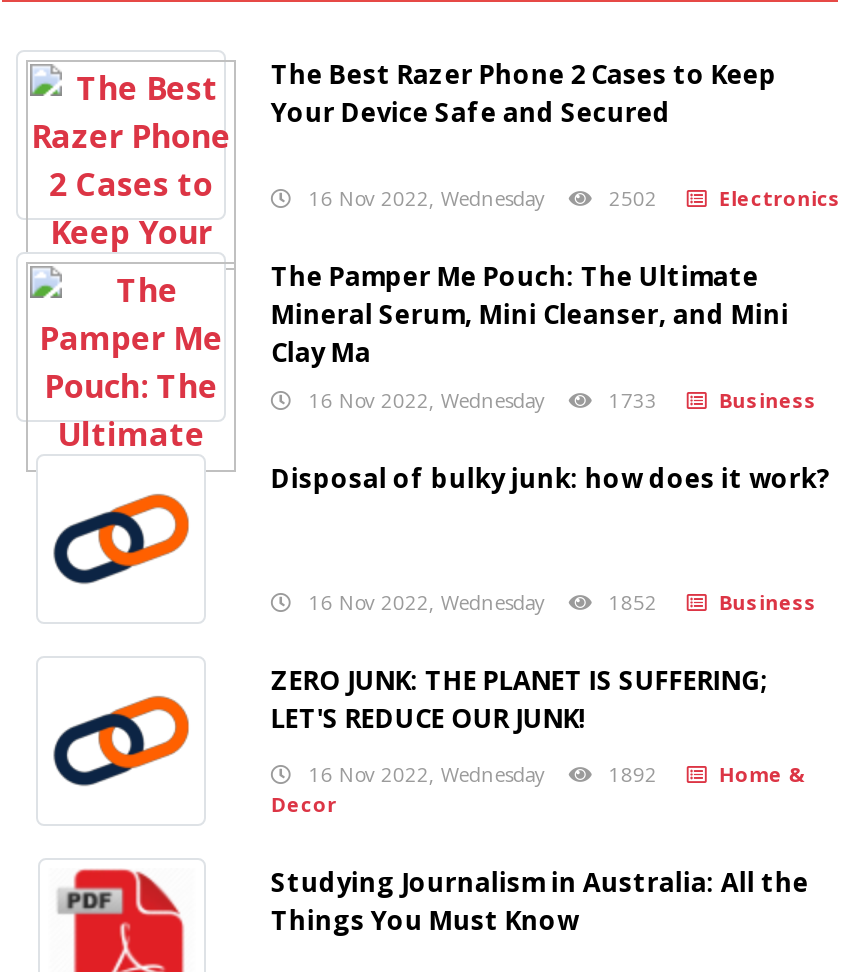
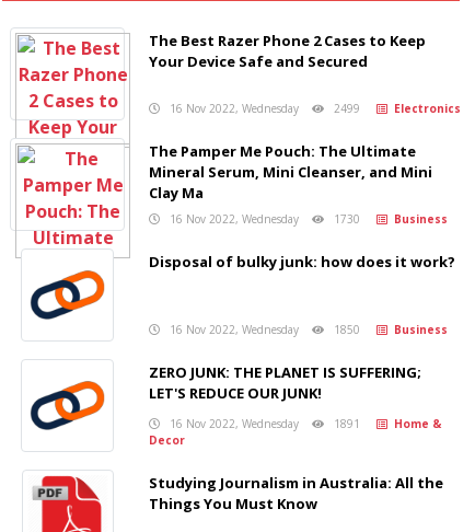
[291,184,841,212] 16 Nov 2022, Wednesday 2502 Electronics -> [160,101,461,116] 16 Nov 2022, Wednesday 2499 Electronics
[291,386,817,414] 16 Nov 2022, Wednesday 1733 Business -> [160,211,448,226] 16 Nov 2022, Wednesday 1730 Business
[291,588,817,616] 16 Nov 2022, Wednesday 1852 Business -> [160,322,448,337] 16 Nov 2022, Wednesday 1850 Business
[291,760,805,788] 16 Nov 2022, Wednesday 1892 Home & -> [160,416,441,431] 16 Nov 2022, Wednesday 1891 Home &

